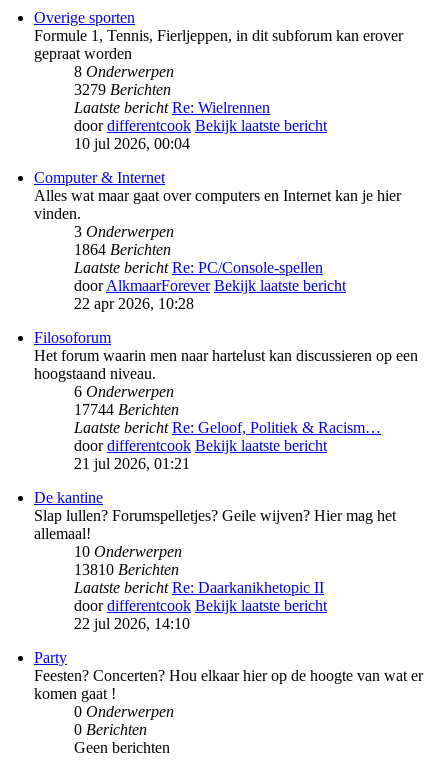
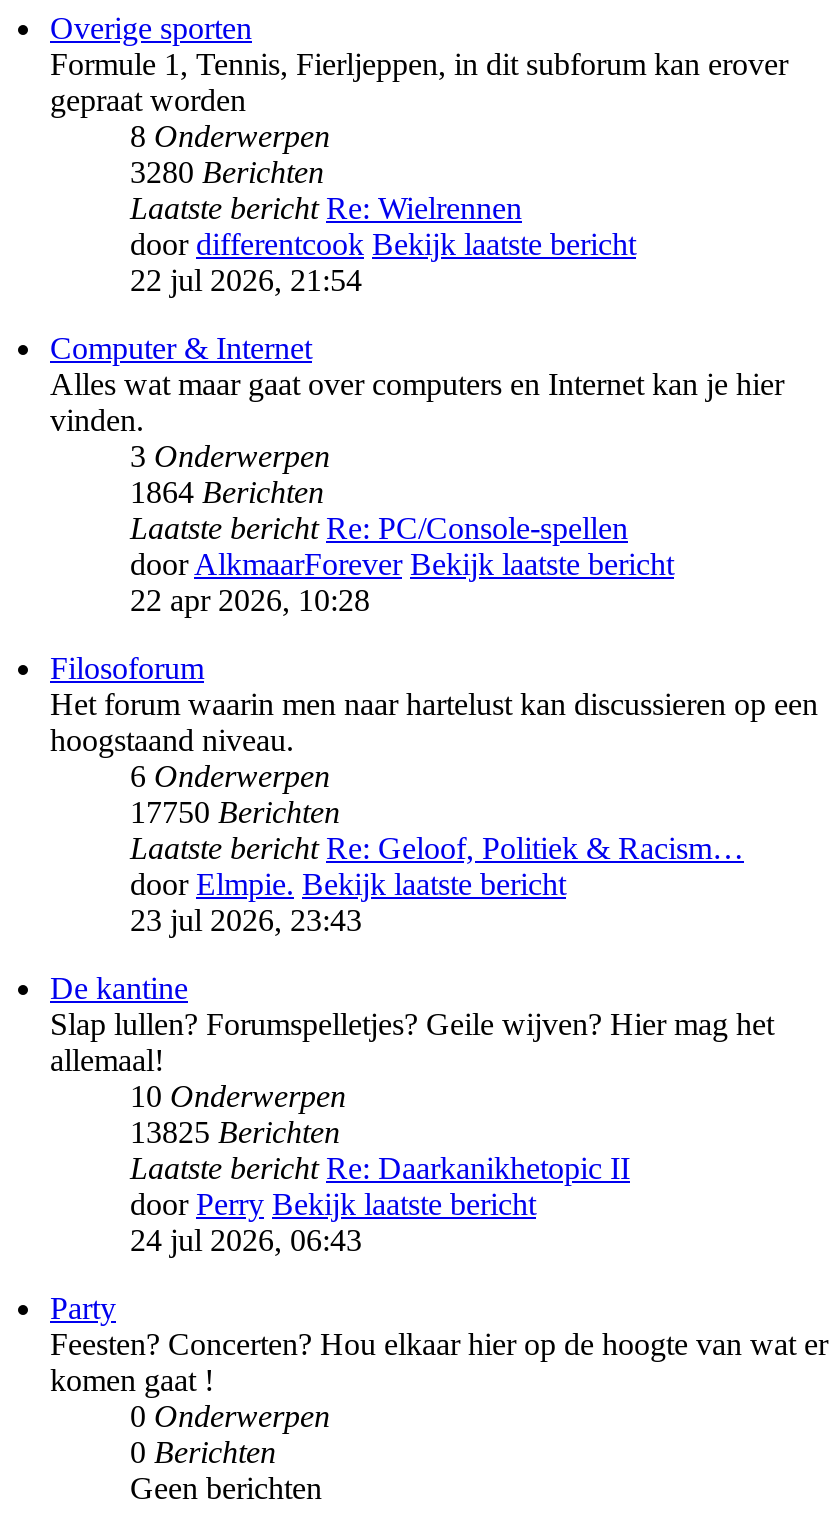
[74,81,171,98] 3279 Berichten -> [130,156,324,190] 3280 Berichten
[74,135,190,152] 10 jul 2026, 00:04 -> [130,264,362,298] 22 jul 2026, 21:54
[74,401,179,418] 17744 Berichten -> [130,796,340,830] 17750 Berichten
[74,437,327,454] door differentcook Bekijk laatste bericht -> [130,868,566,902] door Elmpie. Bekijk laatste bericht
[74,455,190,472] 21 jul 2026, 01:21 -> [130,904,362,938] 23 jul 2026, 23:43
[74,561,179,578] 13810 Berichten -> [130,1116,340,1150] 13825 Berichten
[74,597,327,614] door differentcook Bekijk laatste bericht -> [130,1188,536,1222] door Perry Bekijk laatste bericht
[74,615,190,632] 22 jul 2026, 14:10 -> [130,1224,362,1258] 24 jul 2026, 06:43

